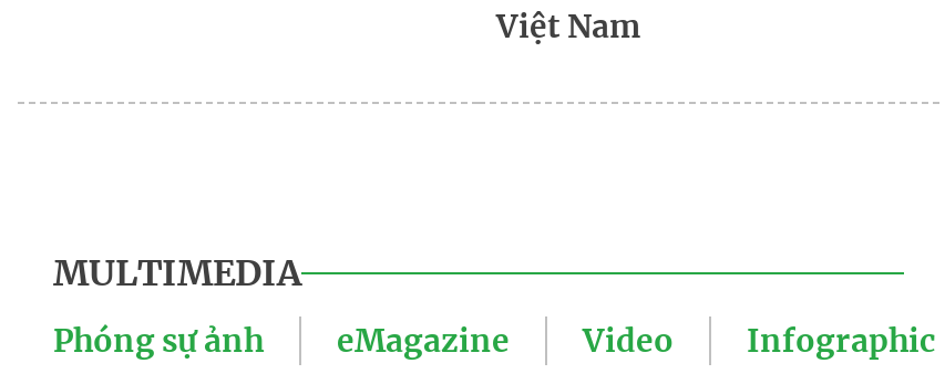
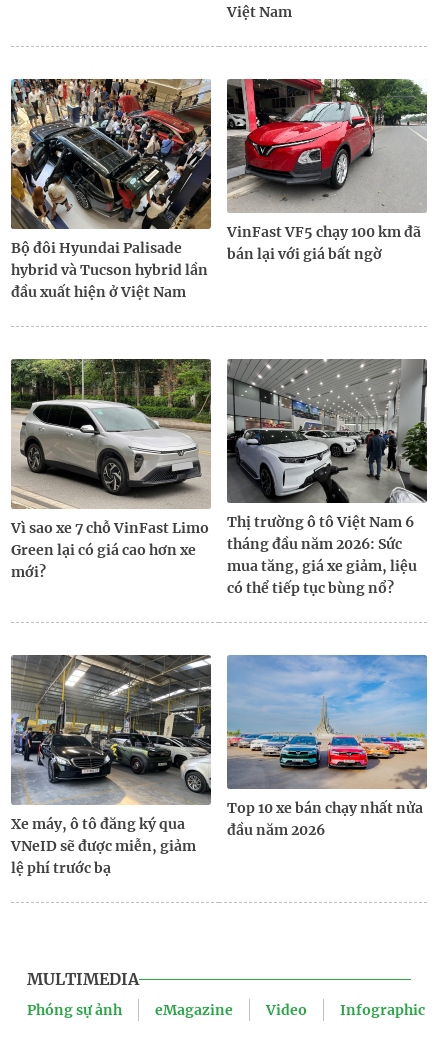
none -> [10,78,212,301] [image] | Bộ đôi Hyundai Palisade | hybrid và Tucson hybrid lần | đầu xuất hiện ở Việt Nam
none -> [10,358,212,581] [image] | Vì sao xe 7 chỗ VinFast Limo | Green lại có giá cao hơn xe | mới?
none -> [10,654,212,877] [image] | Xe máy, ô tô đăng ký qua | VNeID sẽ được miễn, giảm | lệ phí trước bạ
none -> [226,78,428,263] [image] | VinFast VF5 chạy 100 km đã | bán lại với giá bất ngờ
none -> [226,358,428,597] [image] | Thị trường ô tô Việt Nam 6 | tháng đầu năm 2026: Sức | mua tăng, giá xe giảm, liệu | có thể tiếp tục bùng nổ?
none -> [226,654,428,838] [image] | Top 10 xe bán chạy nhất nửa | đầu năm 2026

